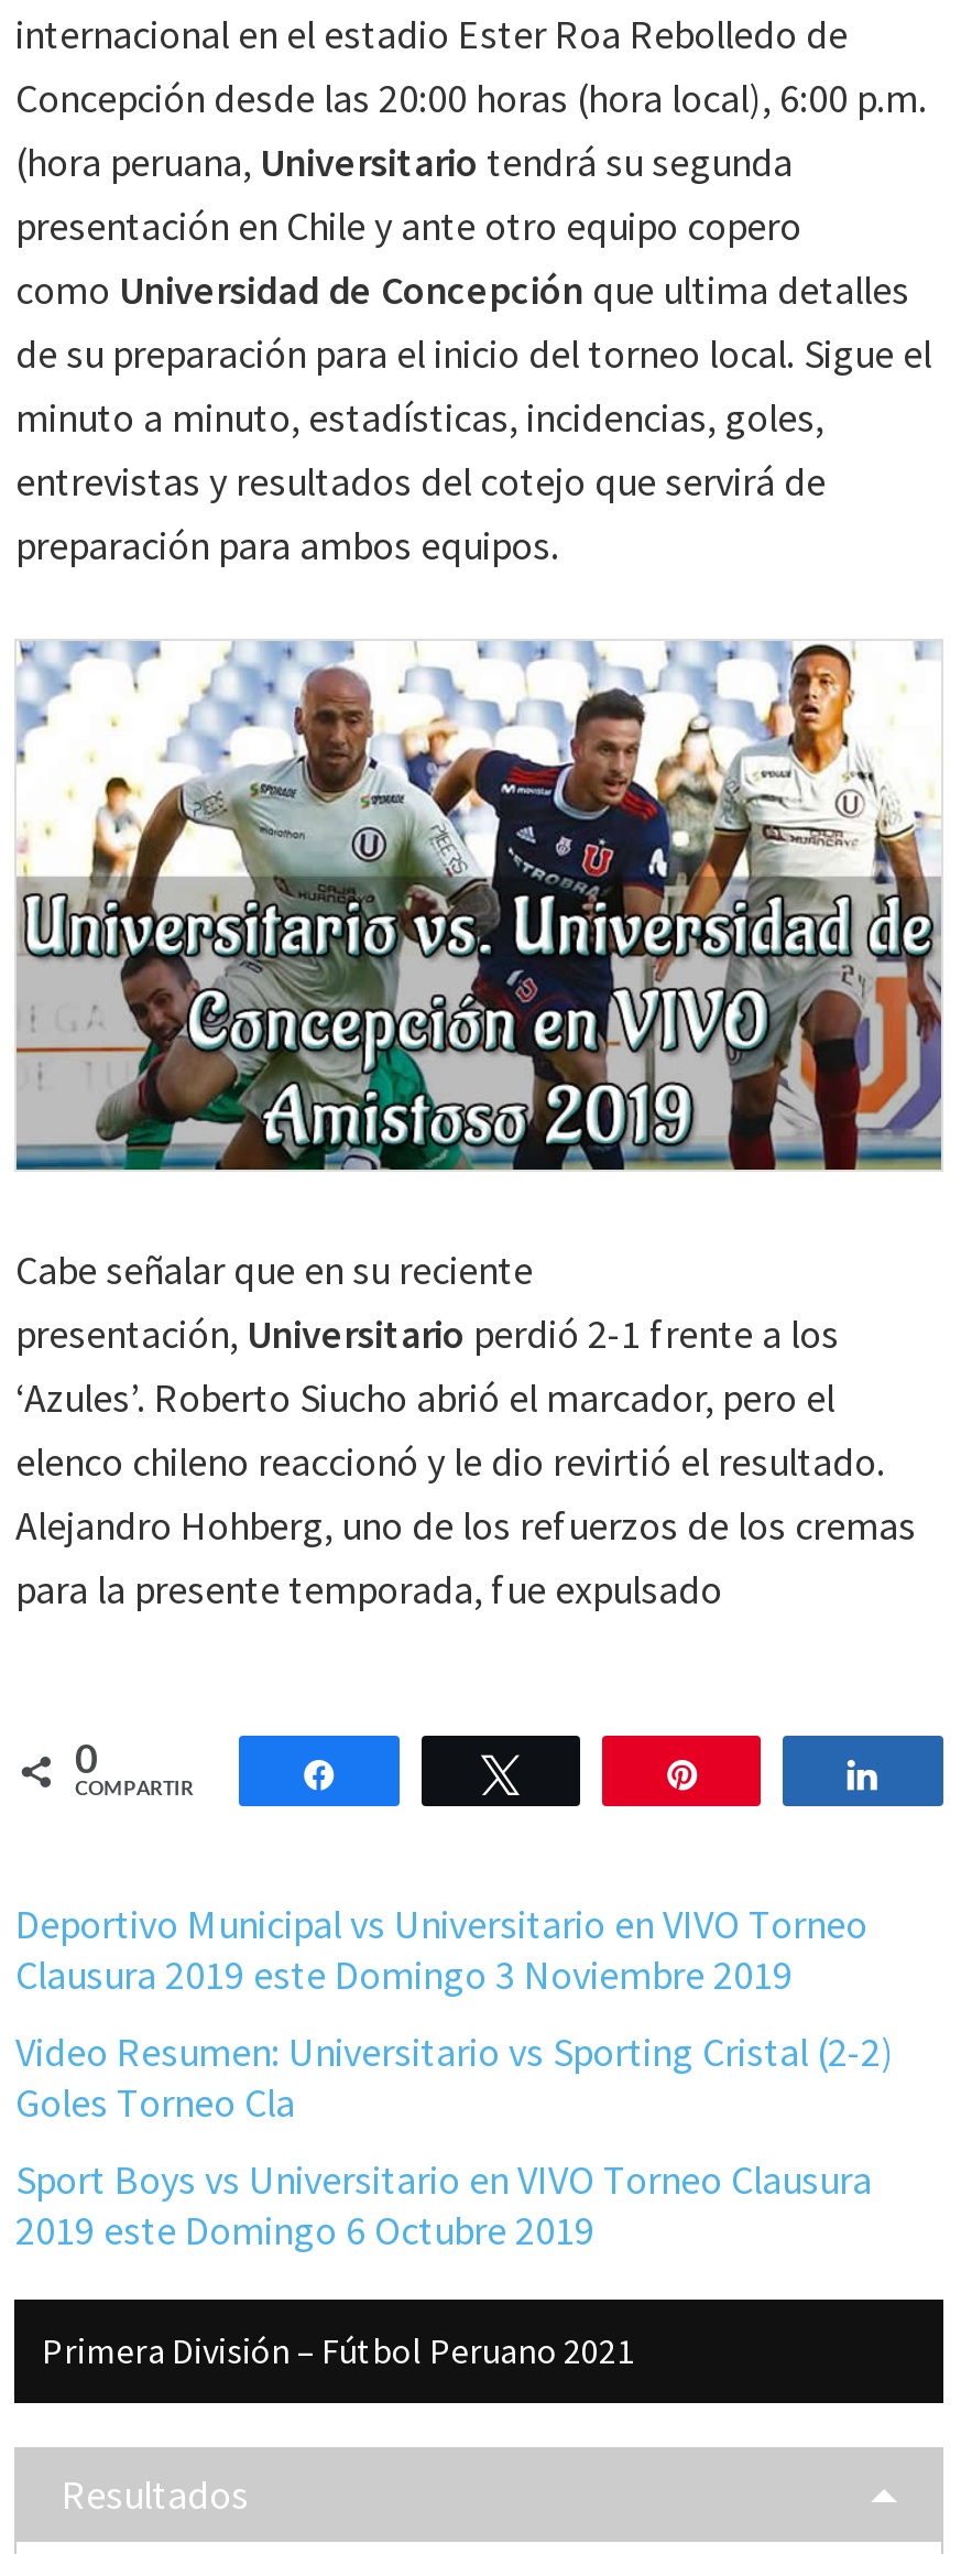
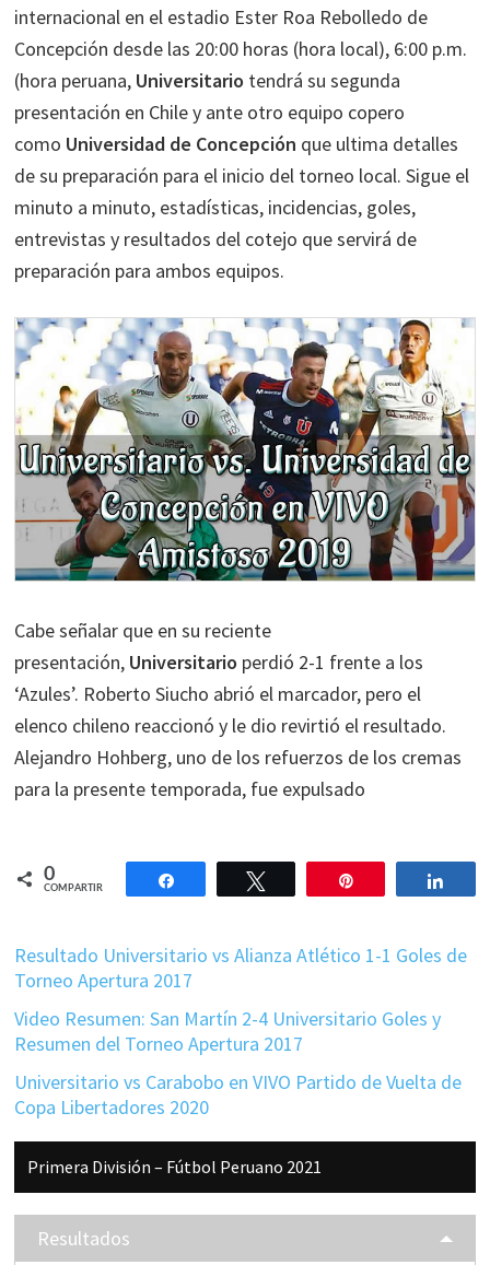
[15,1900,867,2001] Deportivo Municipal vs Universitario en VIVO Torneo | Clausura 2019 este Domingo 3 Noviembre 2019 -> [15,943,467,993] Resultado Universitario vs Alianza Atlético 1-1 Goles de | Torneo Apertura 2017
[15,2027,894,2129] Video Resumen: Universitario vs Sporting Cristal (2-2) | Goles Torneo Cla -> [15,1006,441,1057] Video Resumen: San Martín 2-4 Universitario Goles y | Resumen del Torneo Apertura 2017
[15,2155,872,2256] Sport Boys vs Universitario en VIVO Torneo Clausura | 2019 este Domingo 6 Octubre 2019 -> [15,1070,462,1120] Universitario vs Carabobo en VIVO Partido de Vuelta de | Copa Libertadores 2020

